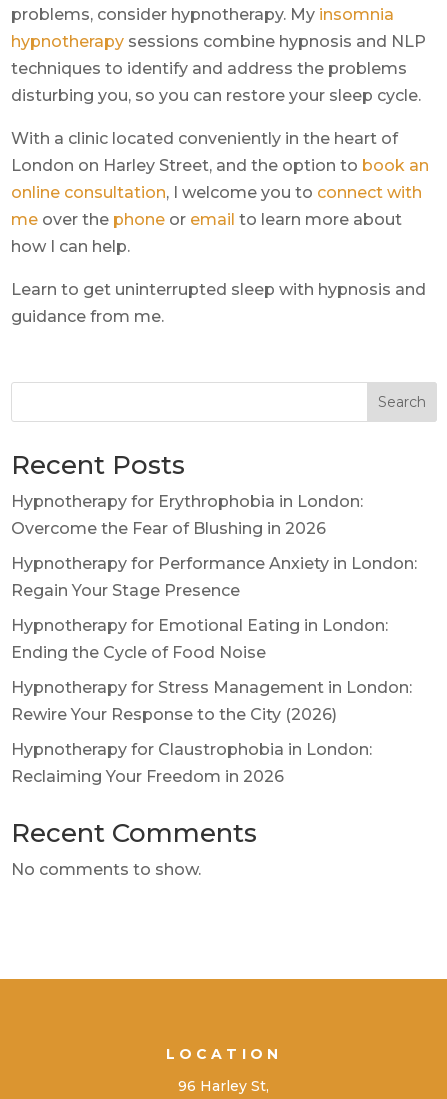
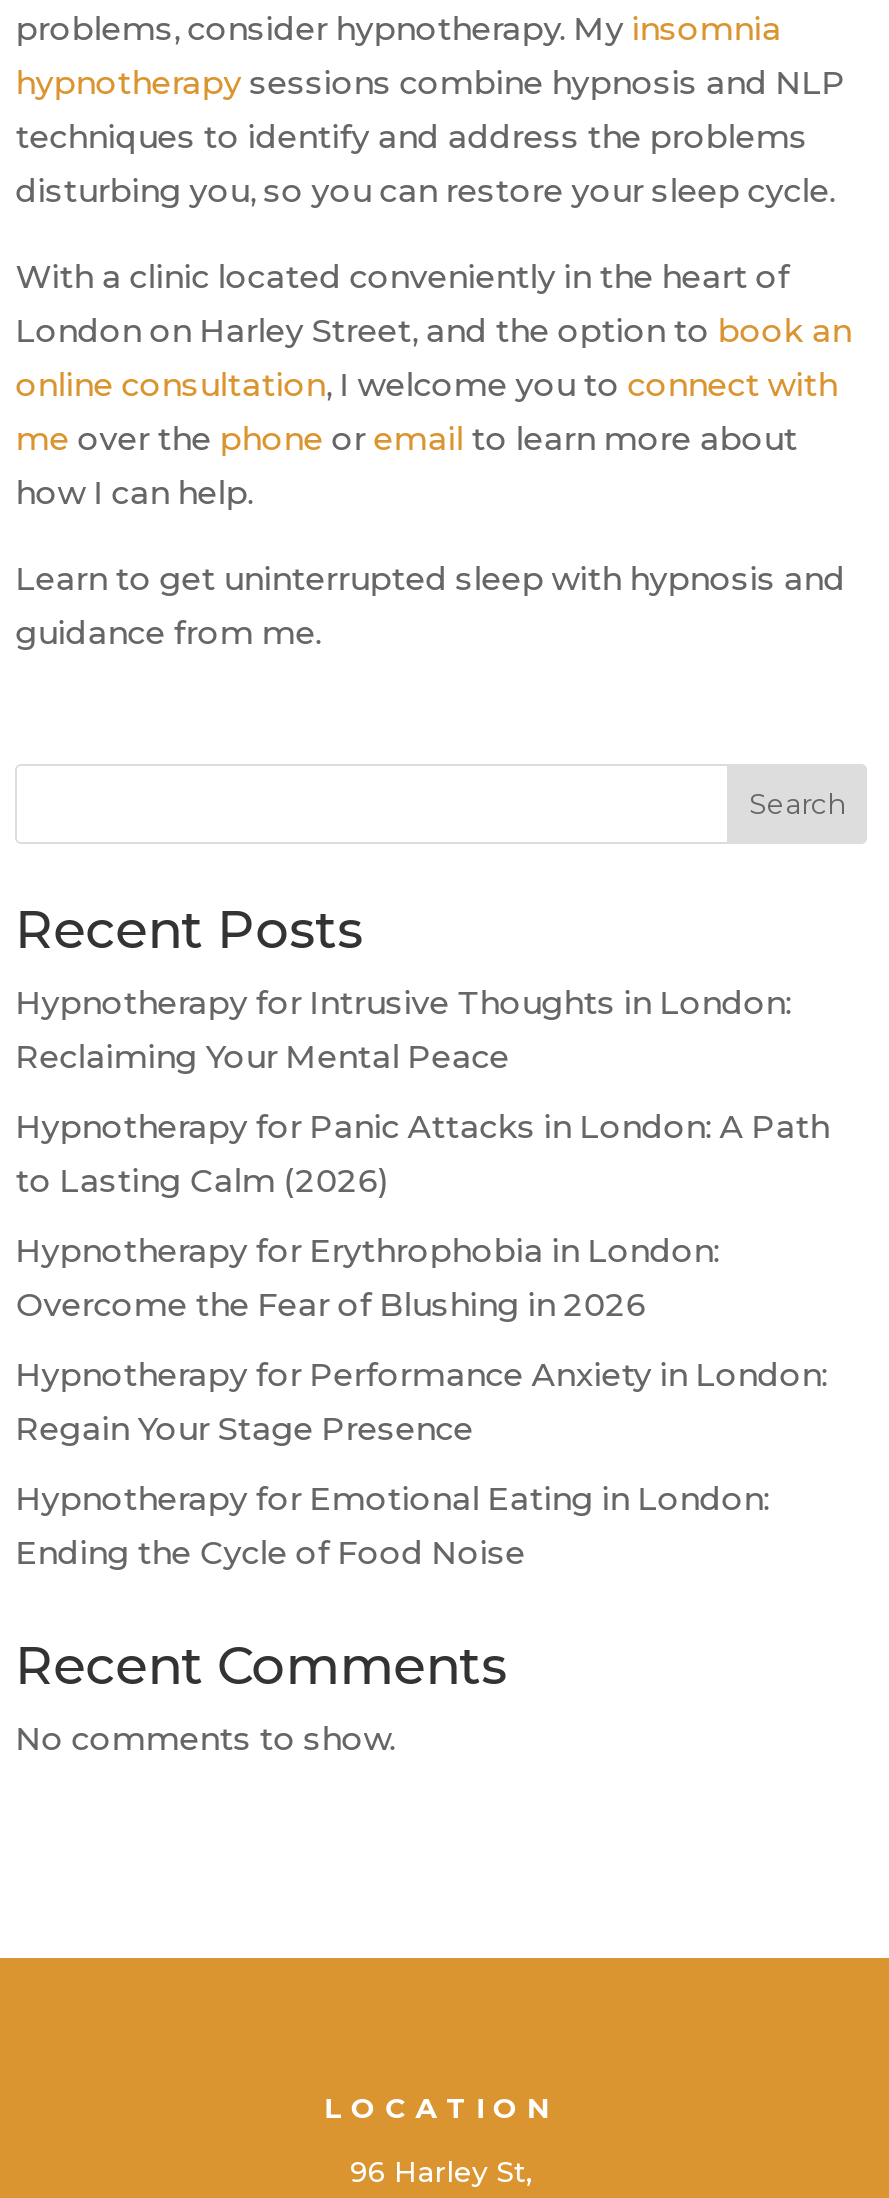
none -> [15,983,829,1199] Hypnotherapy for Intrusive Thoughts in London: | Reclaiming Your Mental Peace | Hypnotherapy for Panic Attacks in London: A Path | to Lasting Calm (2026)
moved [11,492,417,662] -> [15,1231,827,1571]: Hypnotherapy for Erythrophobia in London: | Overcome the Fear of Blushing in 2026 | Hypnotherapy for Performance Anxiety in London: | Regain Your Stage Presence | Hypnotherapy for Emotional Eating in London: | Ending the Cycle of Food Noise
[11,678,412,786] Hypnotherapy for Stress Management in London: | Rewire Your Response to the City (2026) | Hypnotherapy for Claustrophobia in London: | Reclaiming Your Freedom in 2026 -> none

